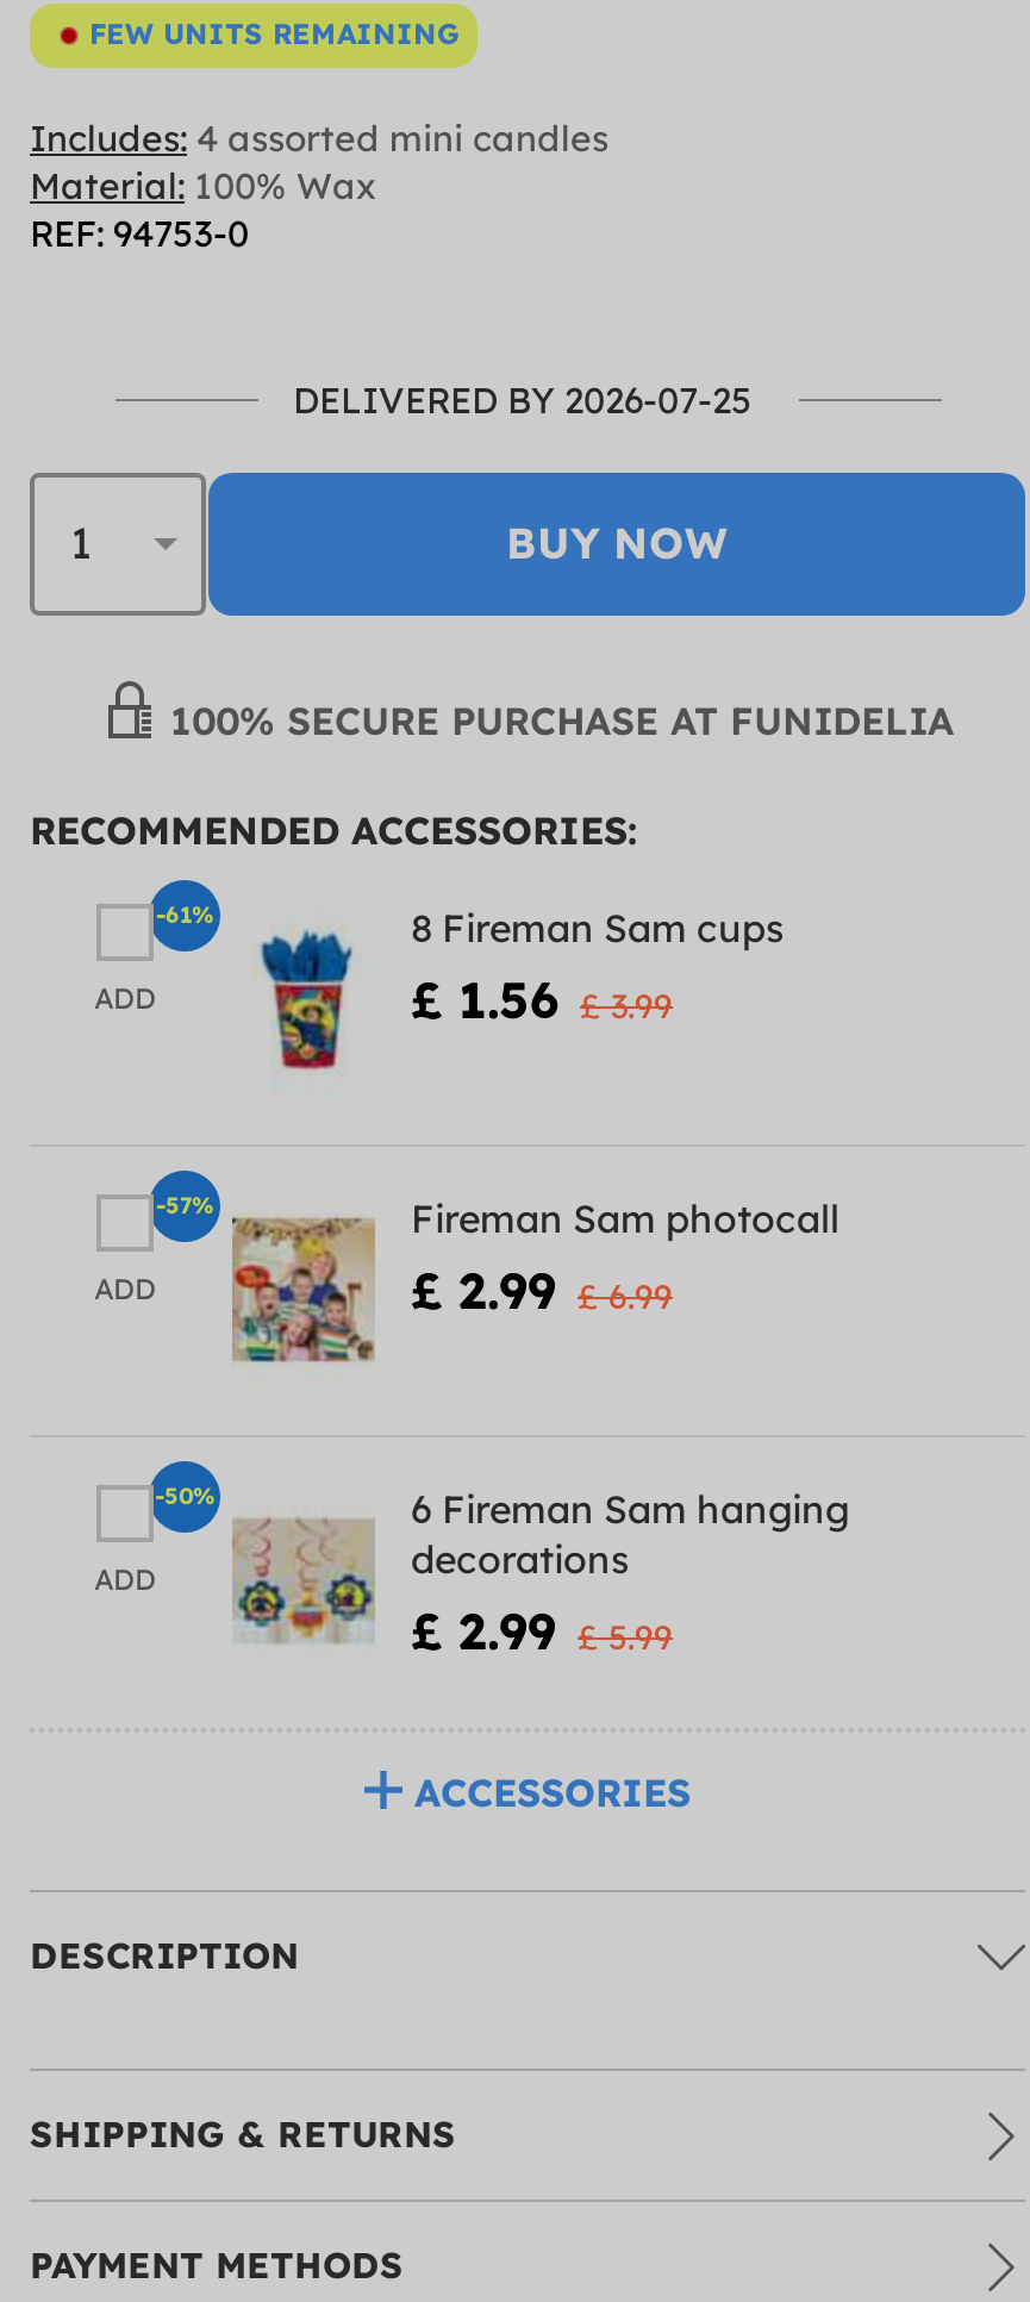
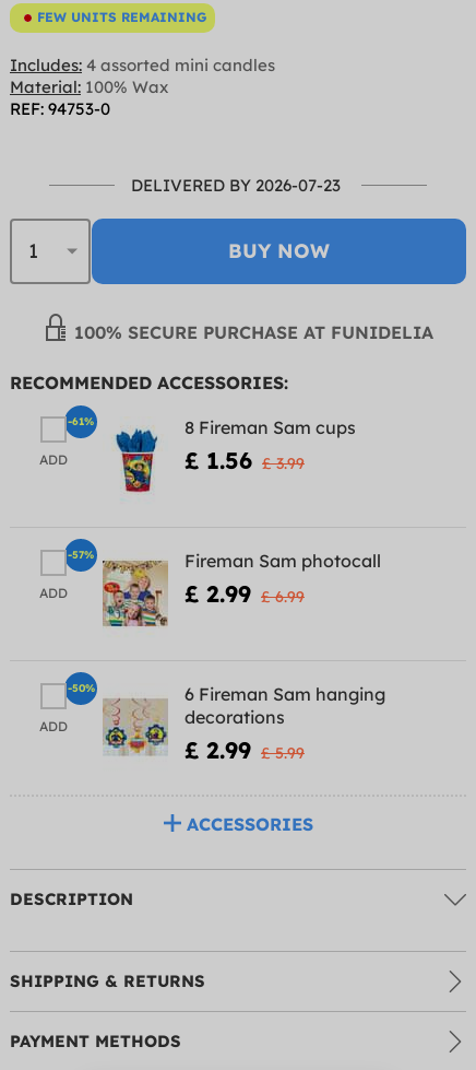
[293,377,753,422] DELIVERED BY 2026-07-25 -> [131,175,341,195] DELIVERED BY 2026-07-23

